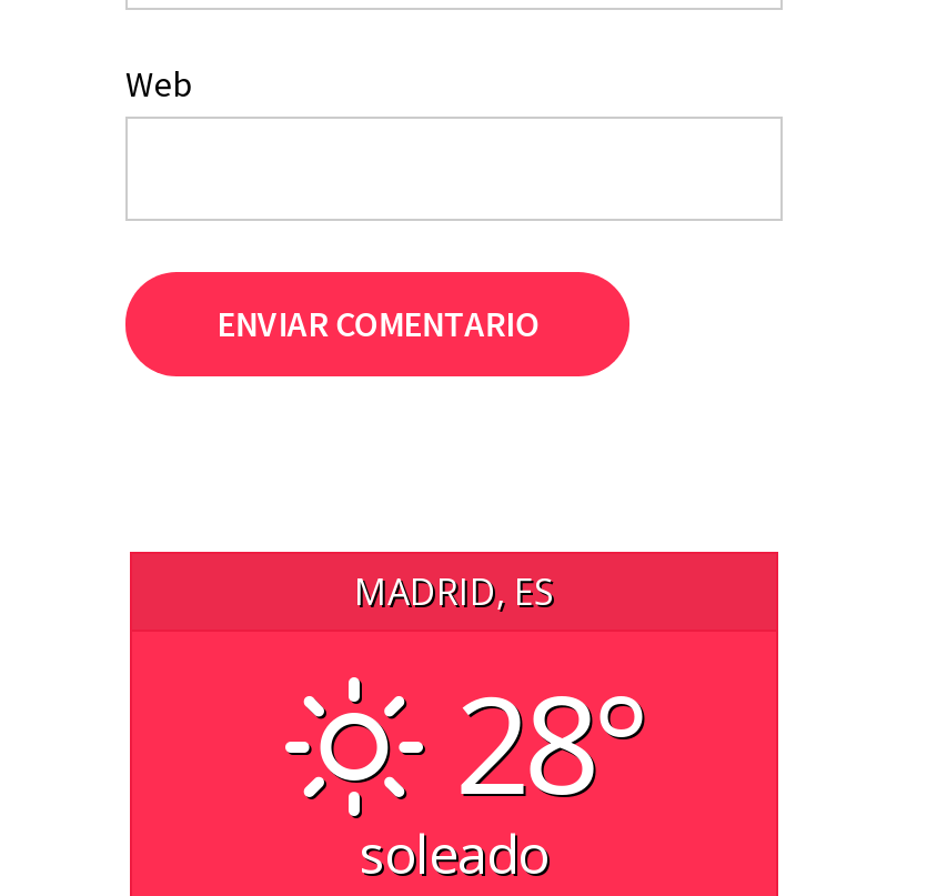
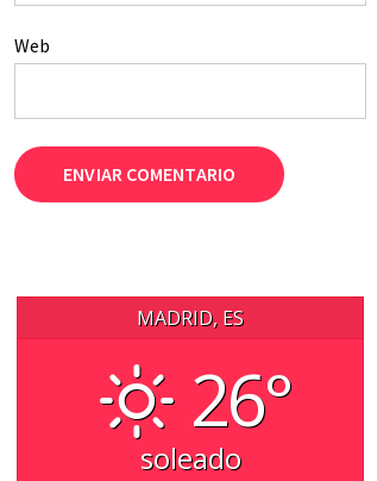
[455,652,641,834] 28° -> [191,350,290,448] 26°

